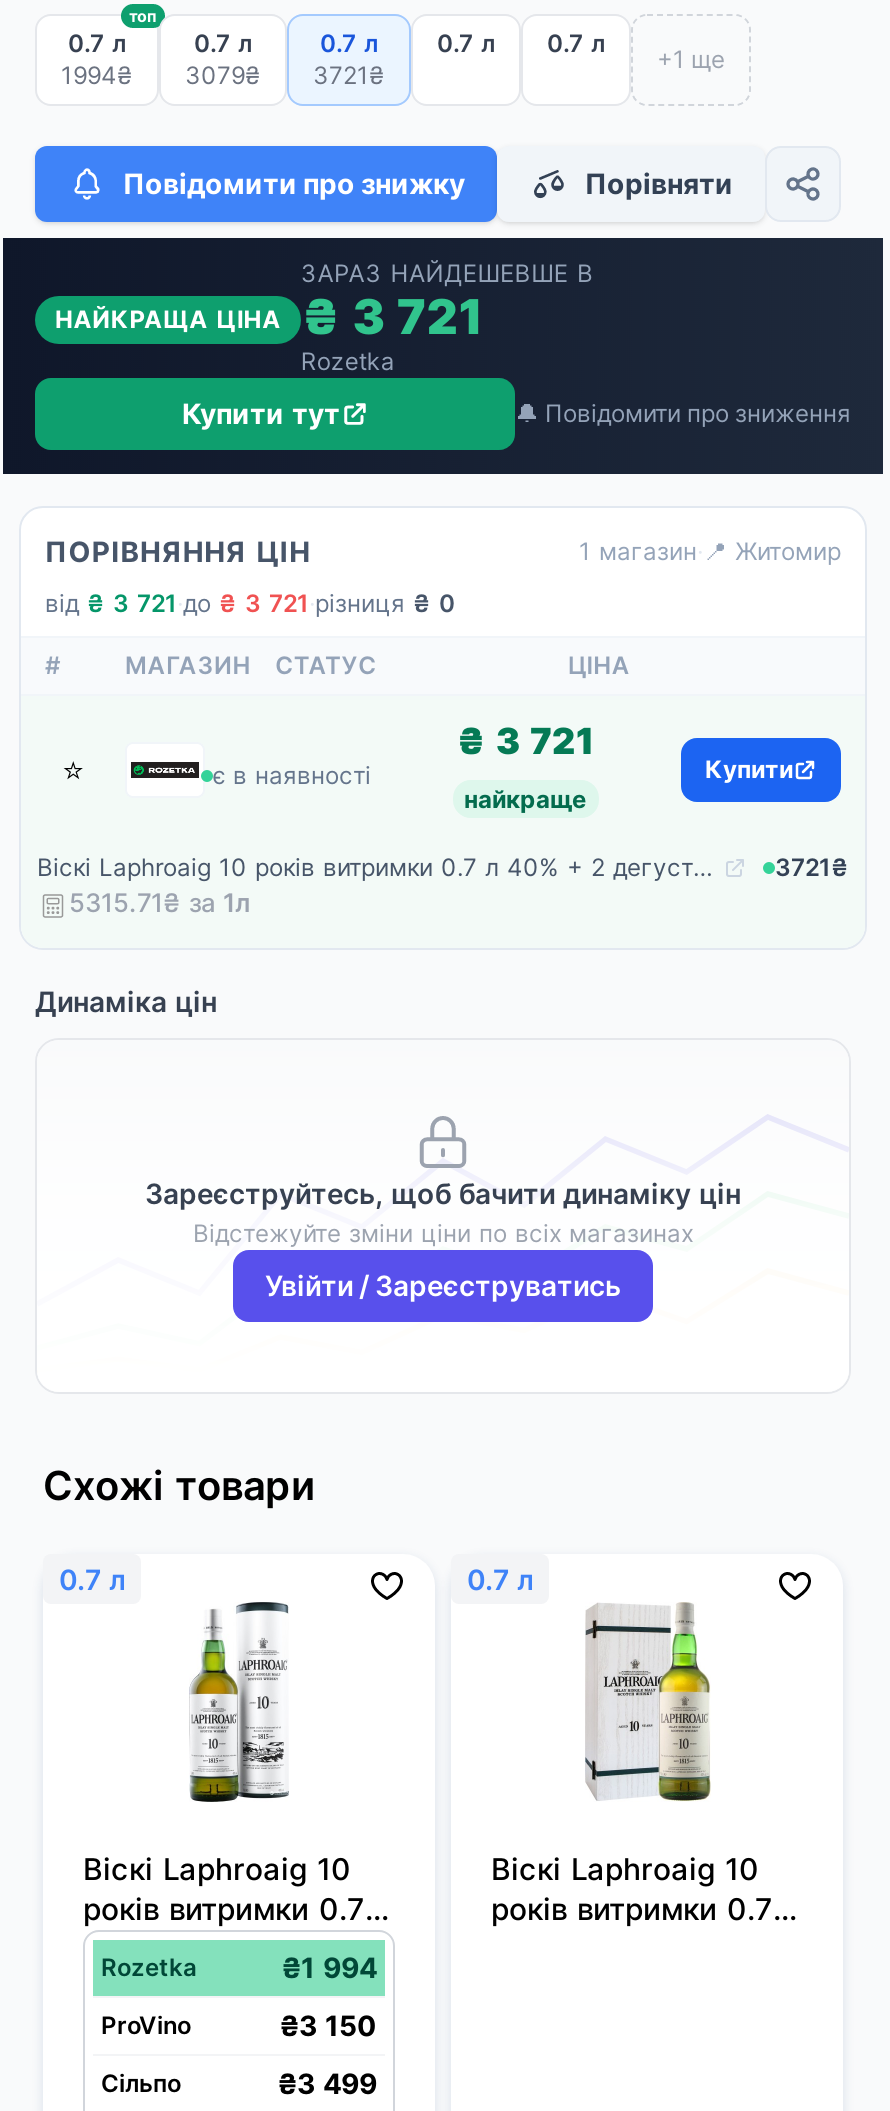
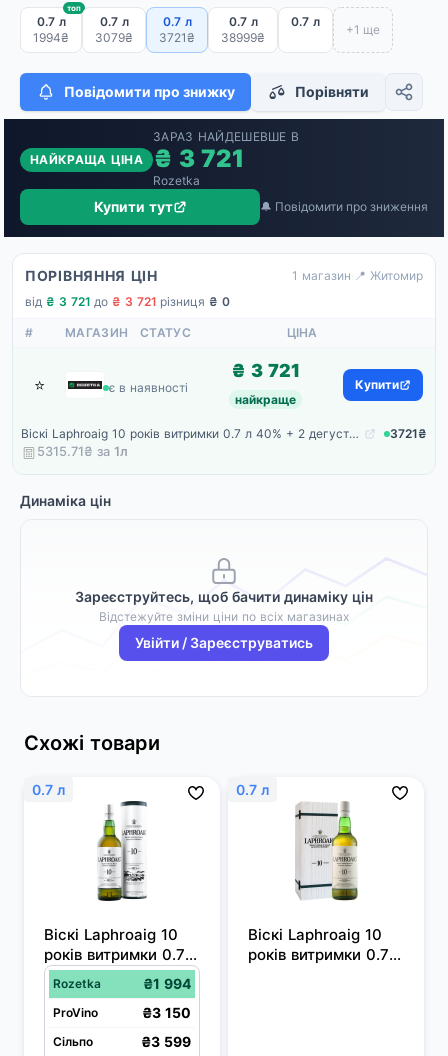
none -> [221,30,265,45] 38999₴
[277,2066,377,2100] ₴3 499 -> [141,1033,191,1050] ₴3 599

